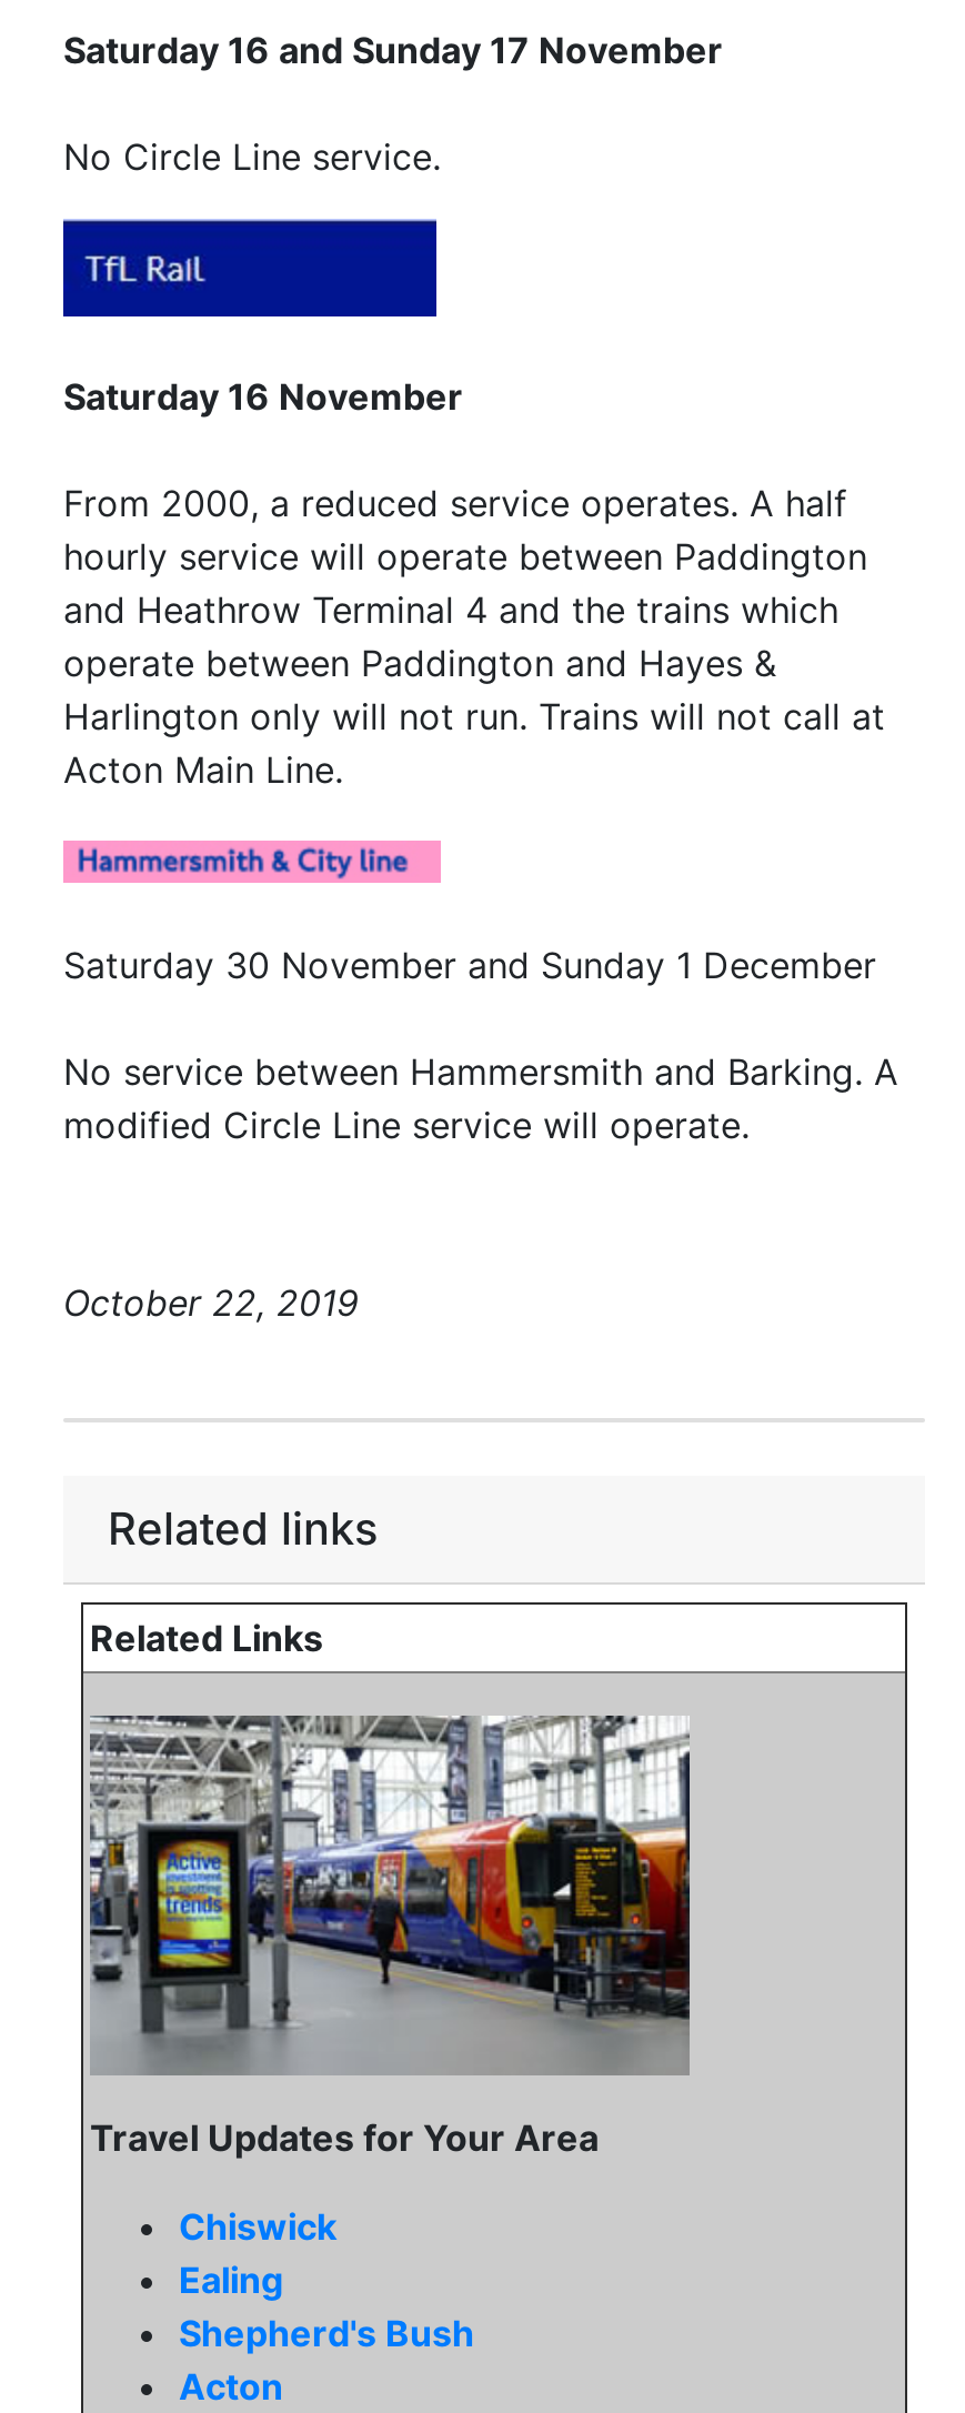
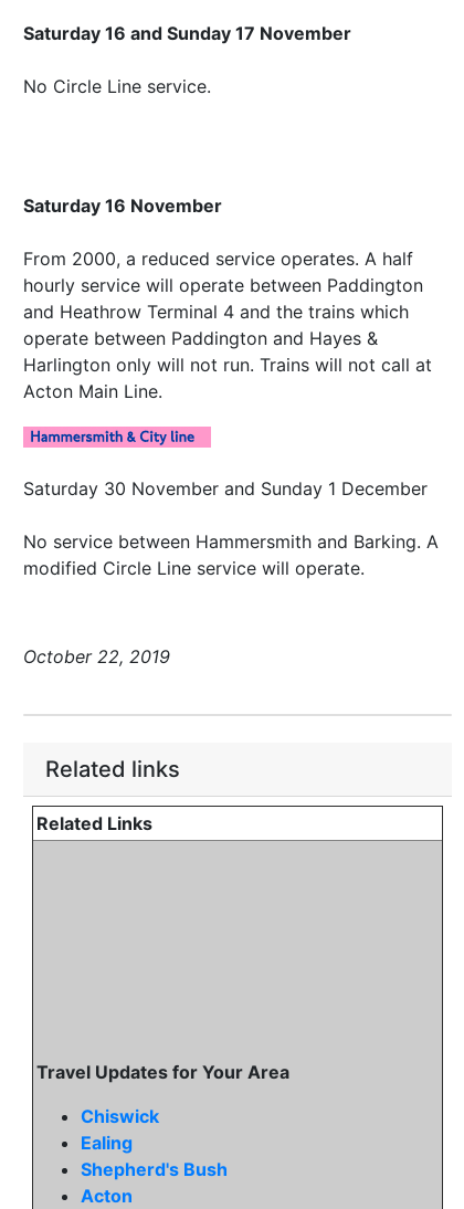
[61,217,439,319] [image] -> none
[88,1713,692,2075] [image] -> none

